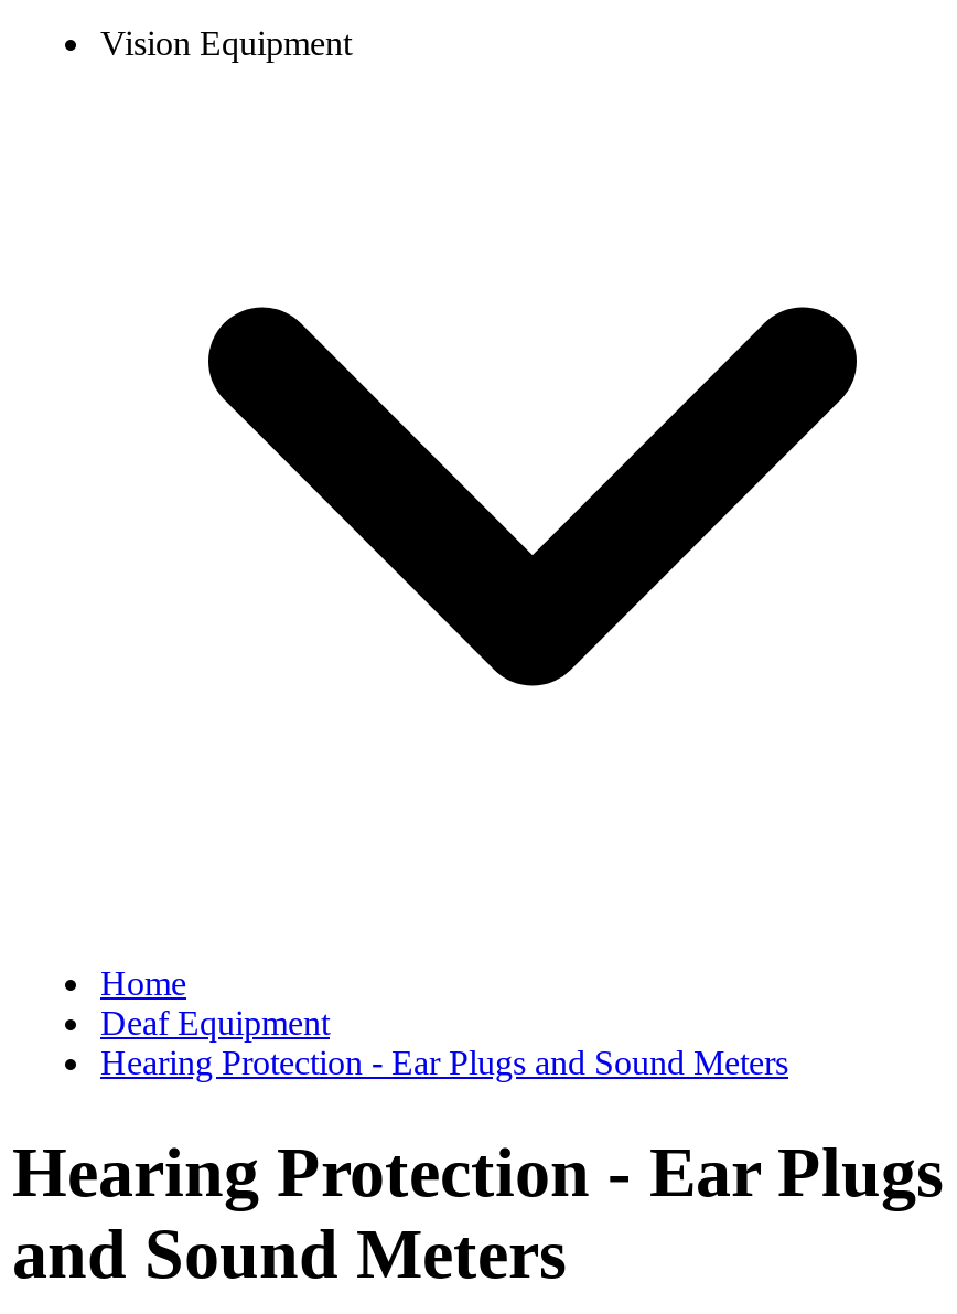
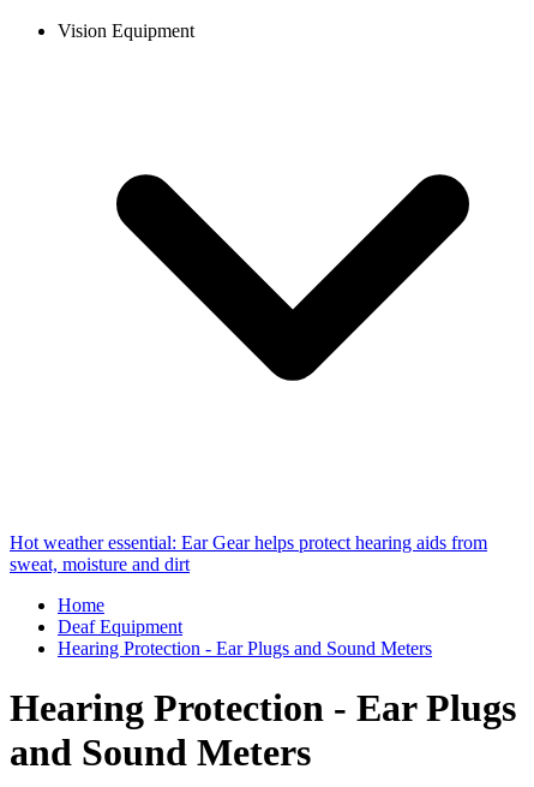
none -> [10,533,487,575] Hot weather essential: Ear Gear helps protect hearing aids from | sweat, moisture and dirt

